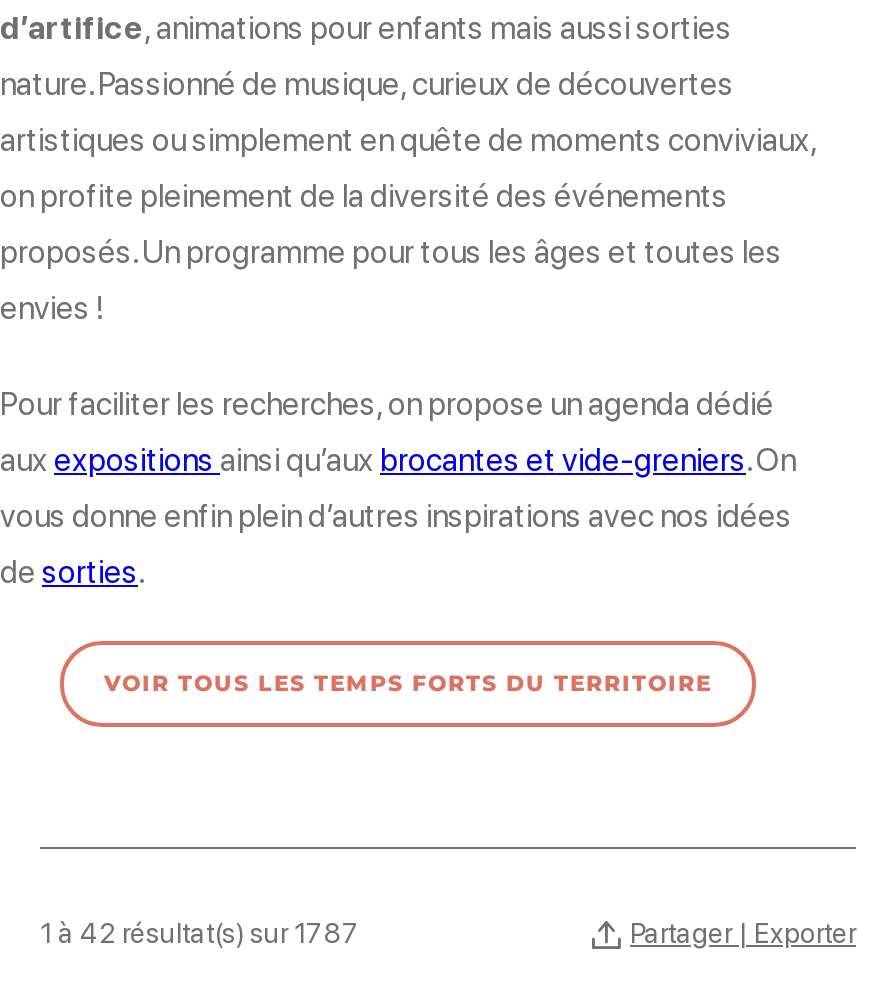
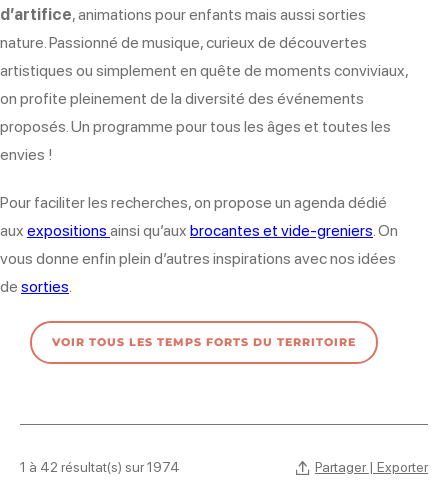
[40,917,360,949] 1 à 42 résultat(s) sur 1787 -> [20,459,180,475] 1 à 42 résultat(s) sur 1974

